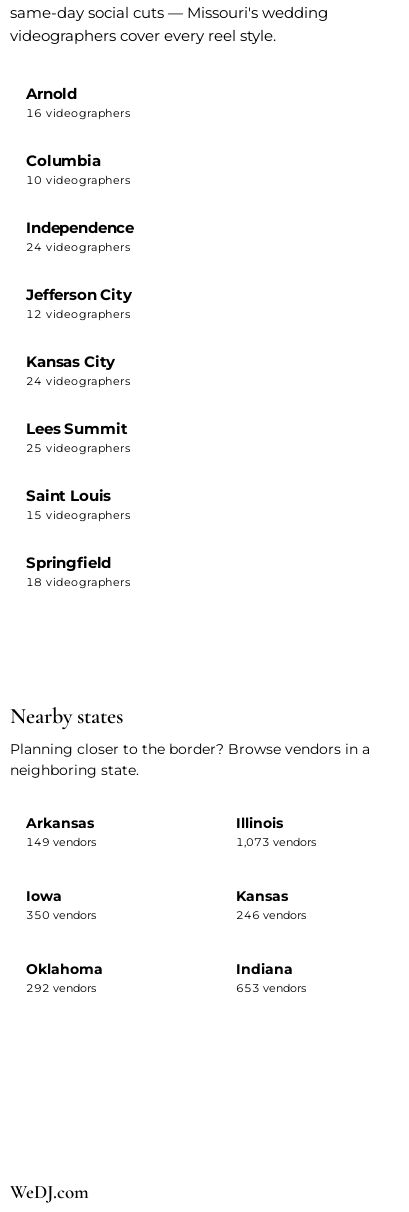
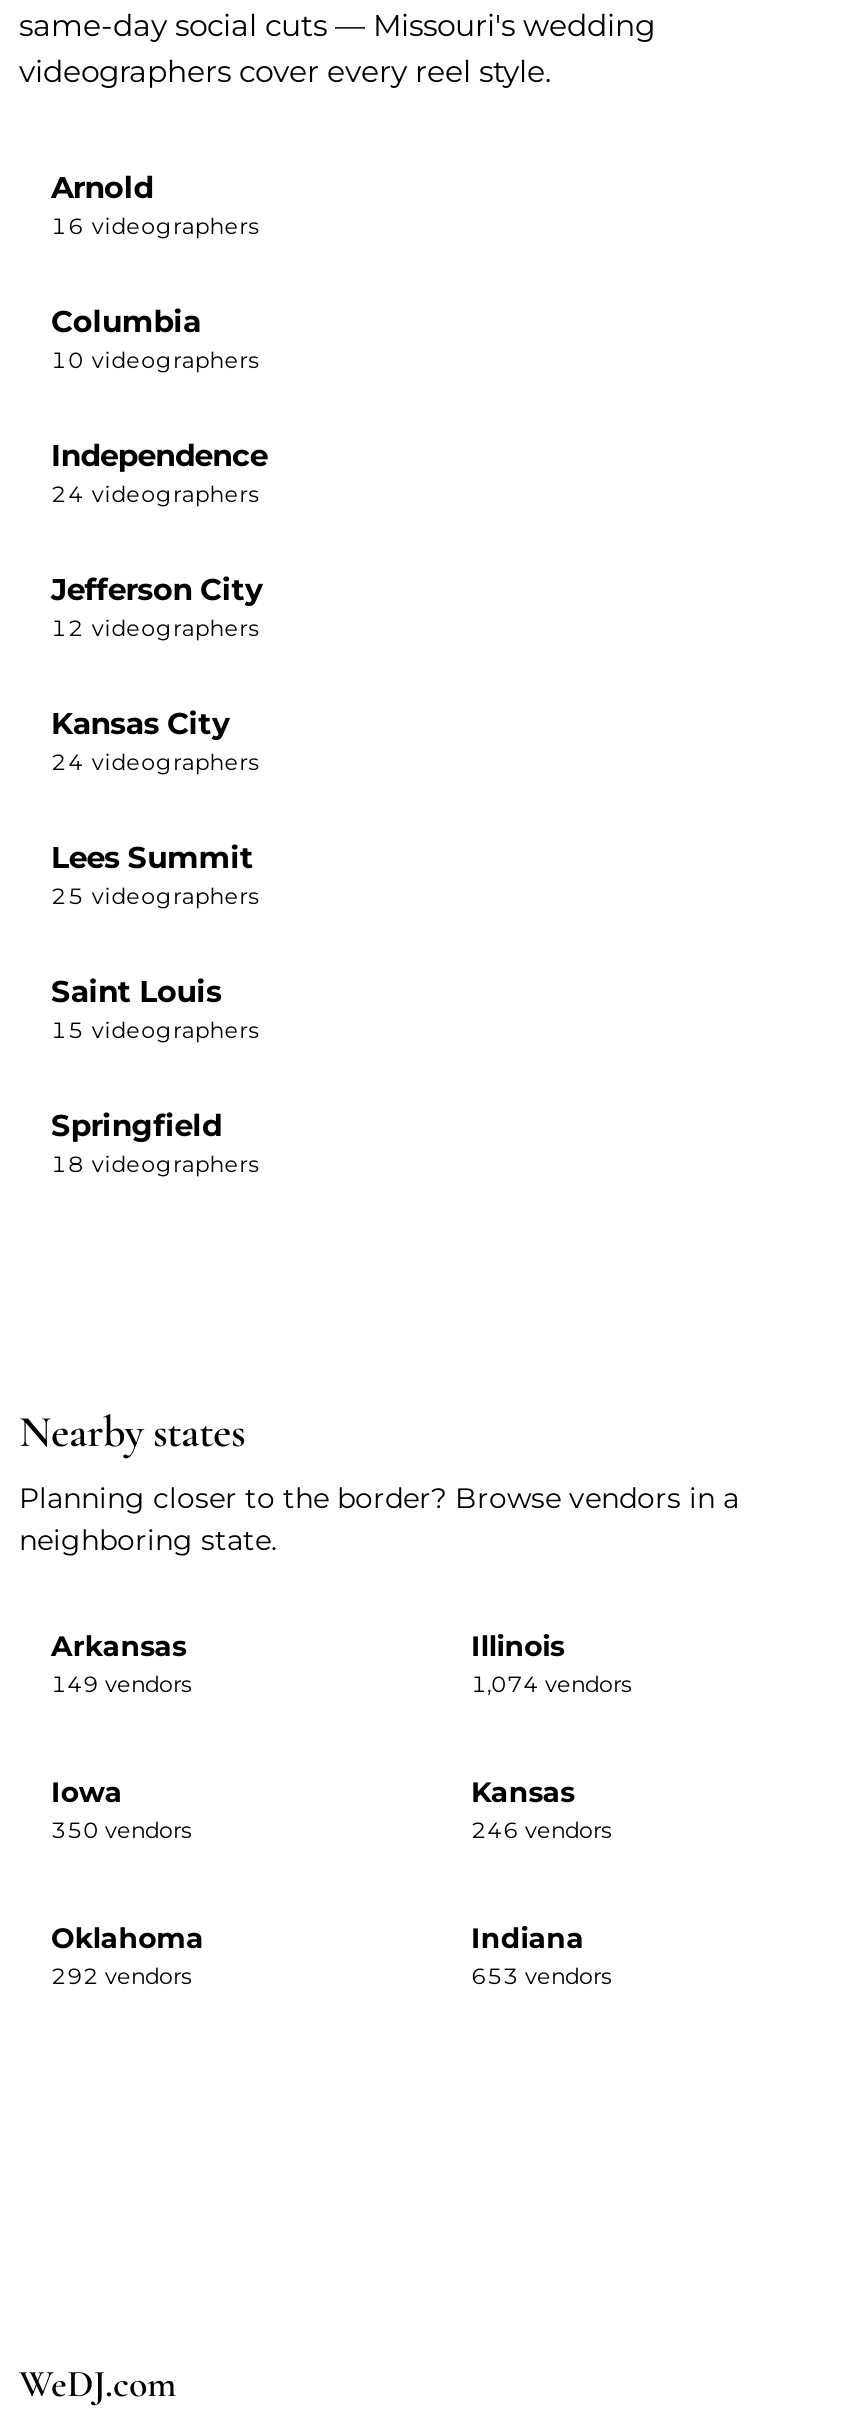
[236,834,316,848] 1,073 vendors -> [471,1669,631,1697] 1,074 vendors

